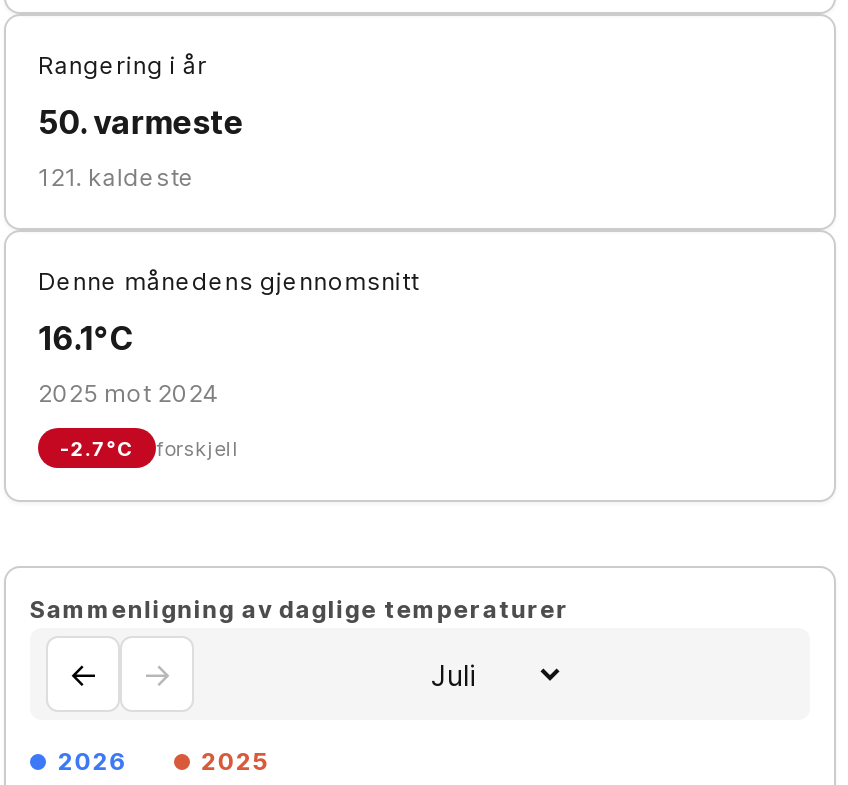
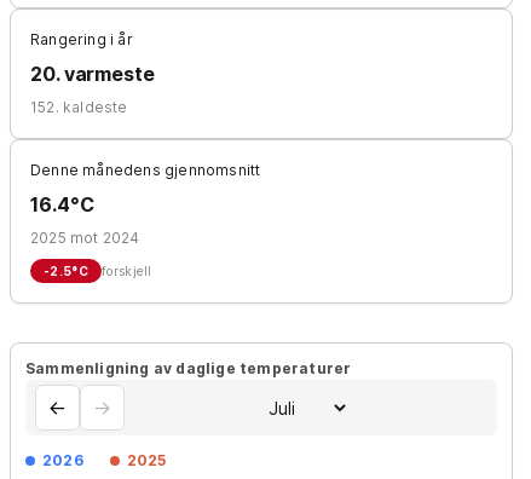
[38,102,244,142] 50. varmeste -> [30,62,155,86] 20. varmeste
[38,162,195,192] 121. kaldeste -> [30,98,128,116] 152. kaldeste
[38,318,133,358] 16.1°C -> [30,192,94,217] 16.4°C
[60,436,239,460] -2.7°C forskjell -> [44,264,152,278] -2.5°C forskjell

